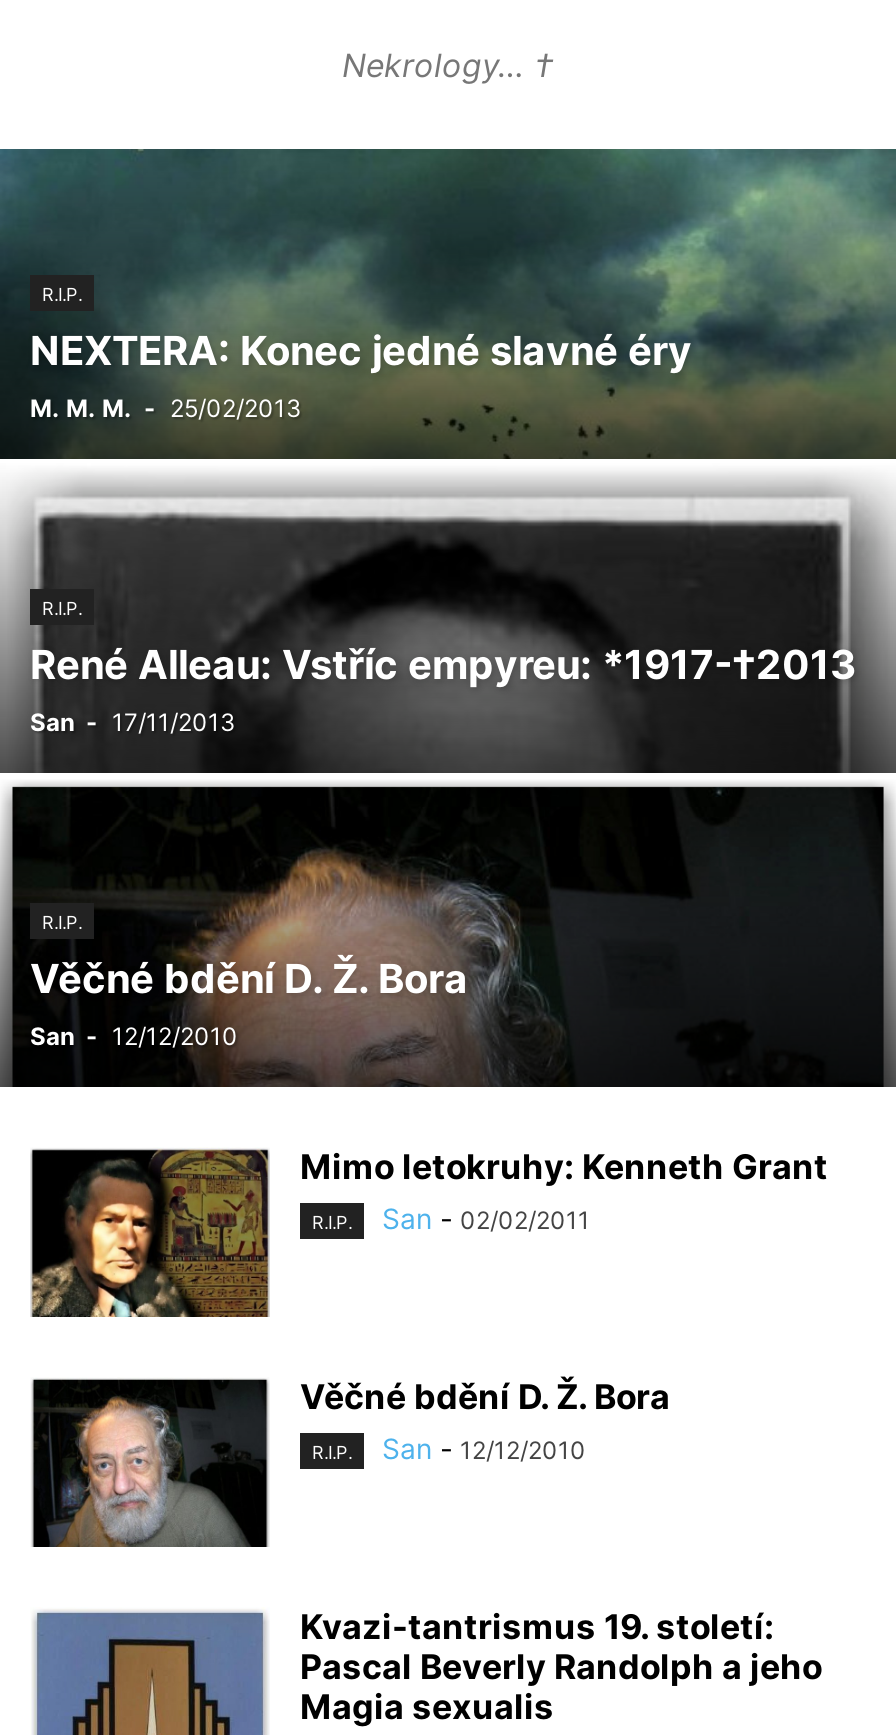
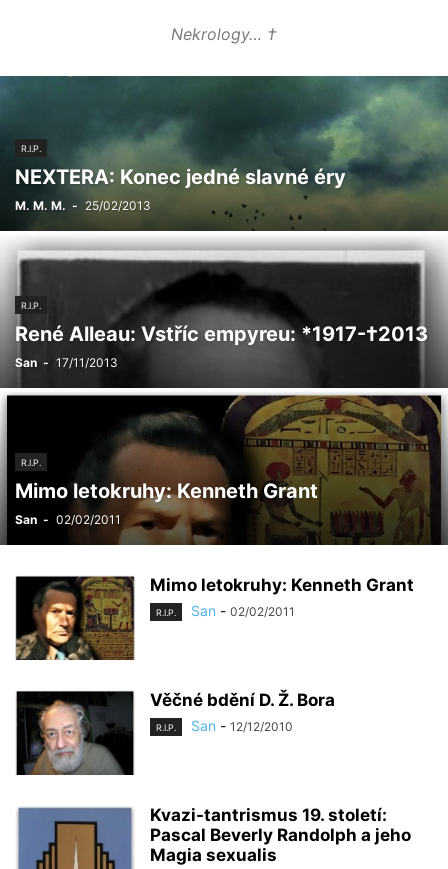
[20,785,884,1087] [image] | Věčné bdění D. Ž. Bora | San - 12/12/2010 -> [8,395,441,545] [image] | Mimo letokruhy: Kenneth Grant | San - 02/02/2011

